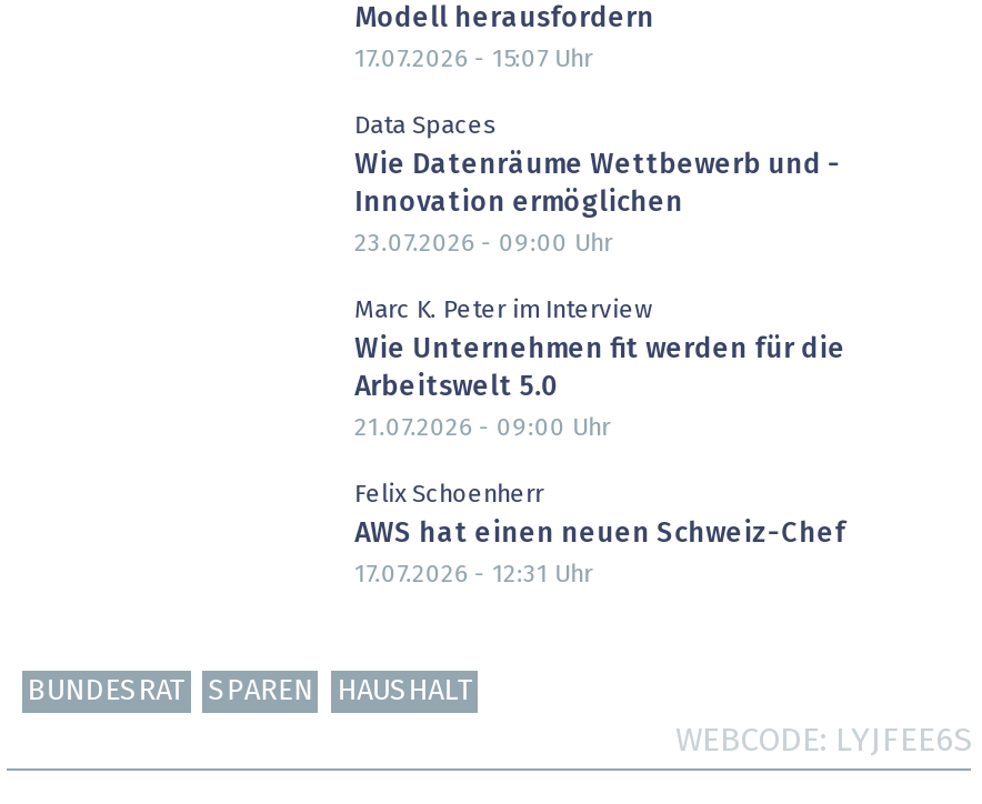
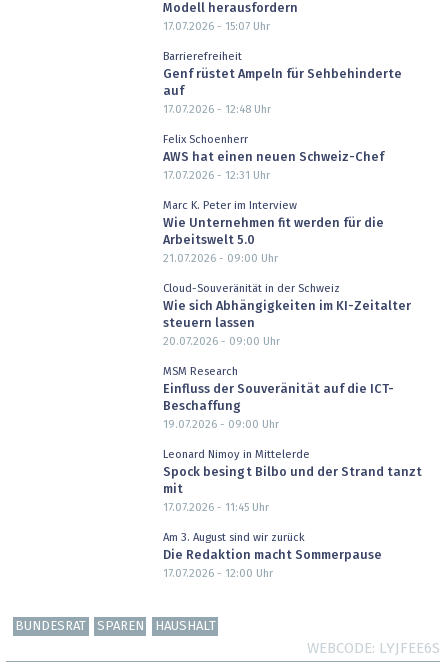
[355,112,841,255] Data Spaces | Wie Datenräume Wettbewerb und | Innovation ermöglichen | 23.07.2026 - 09:00 Uhr -> [163,51,402,115] Barrierefreiheit | Genf rüstet Ampeln für Sehbehinderte | auf | 17.07.2026 - 12:48 Uhr
none -> [163,283,422,579] Cloud-Souveränität in der Schweiz | Wie sich Abhängigkeiten im KI-Zeitalter | steuern lassen | 20.07.2026 - 09:00 Uhr | MSM Research | Einfluss der Souveränität auf die ICT- | Beschaffung | 19.07.2026 - 09:00 Uhr | Leonard Nimoy in Mittelerde | Spock besingt Bilbo und der Strand tanzt | mit | 17.07.2026 - 11:45 Uhr | Am 3. August sind wir zurück | Die Redaktion macht Sommerpause | 17.07.2026 - 12:00 Uhr
moved [355,481,846,586] -> [163,134,384,181]: Felix Schoenherr | AWS hat einen neuen Schweiz-Chef | 17.07.2026 - 12:31 Uhr

